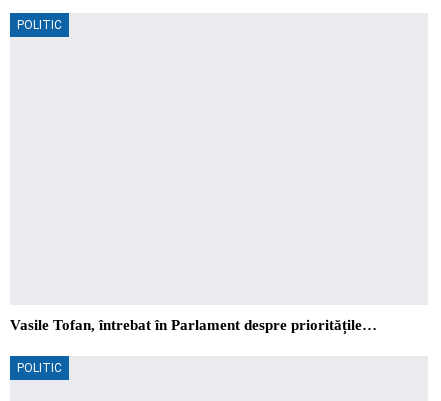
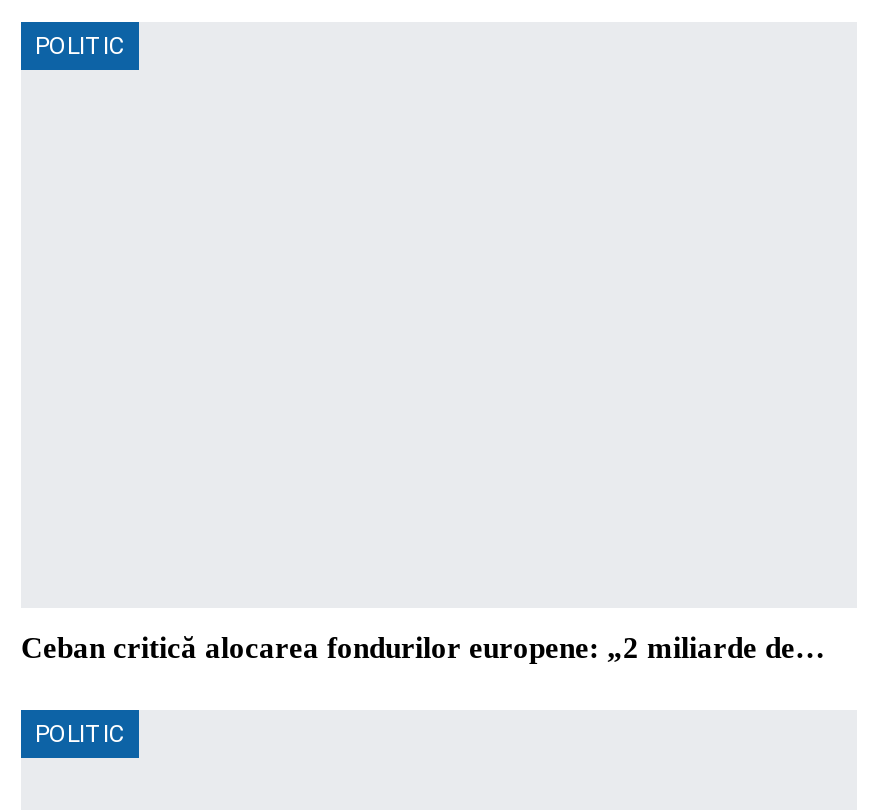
[10,317,377,333] Vasile Tofan, întrebat în Parlament despre prioritățile… -> [21,632,825,664] Ceban critică alocarea fondurilor europene: „2 miliarde de…

